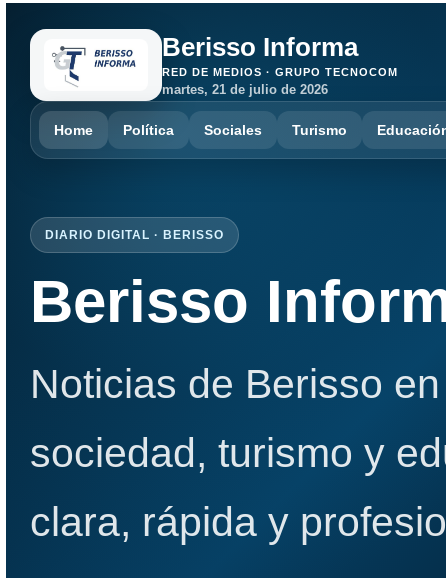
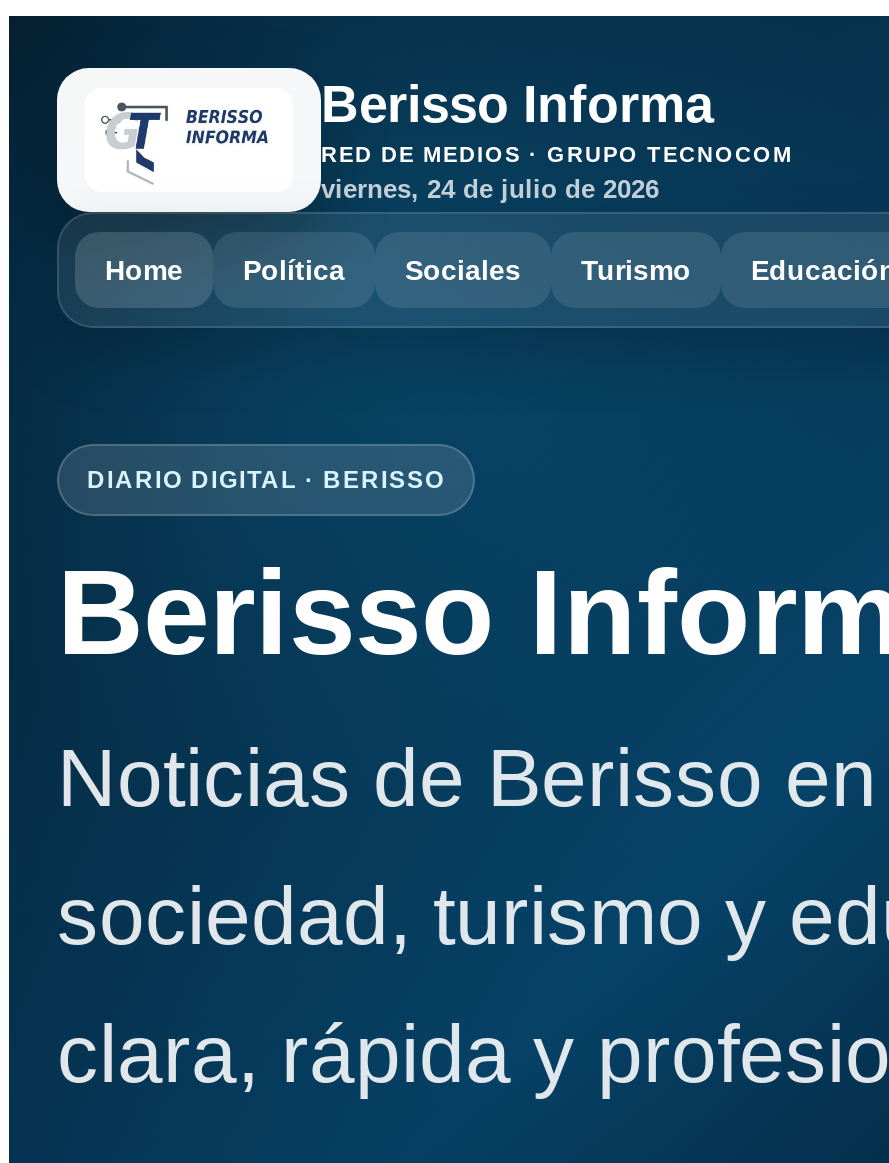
[162,81,328,96] martes, 21 de julio de 2026 -> [321,173,659,203] viernes, 24 de julio de 2026

